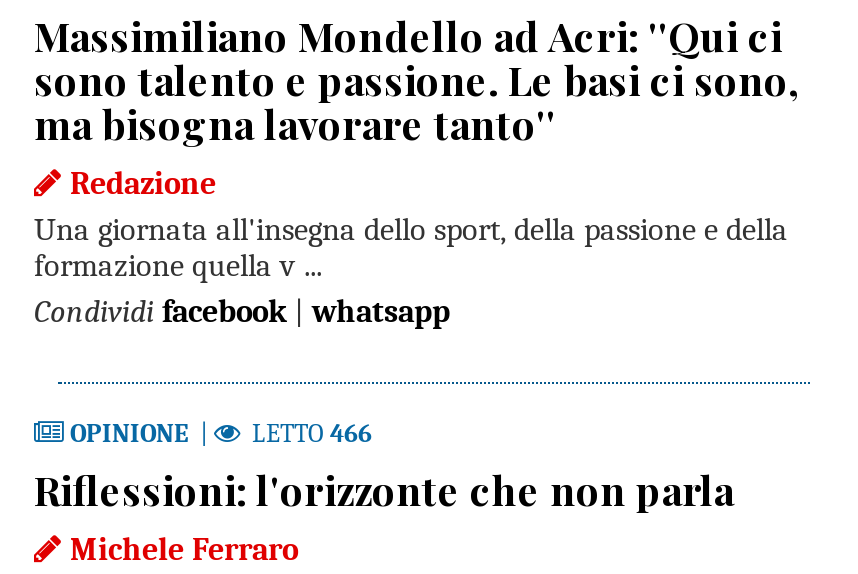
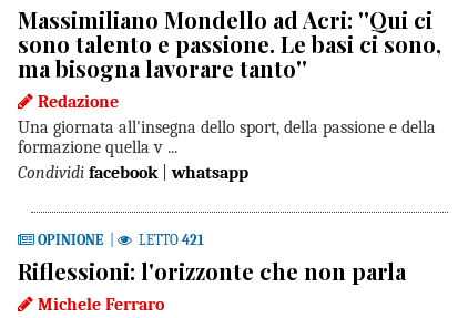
[240,418,372,448] LETTO 466 -> [132,232,204,248] LETTO 421

